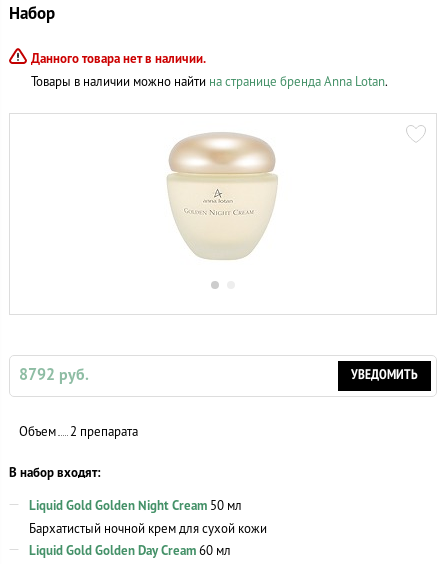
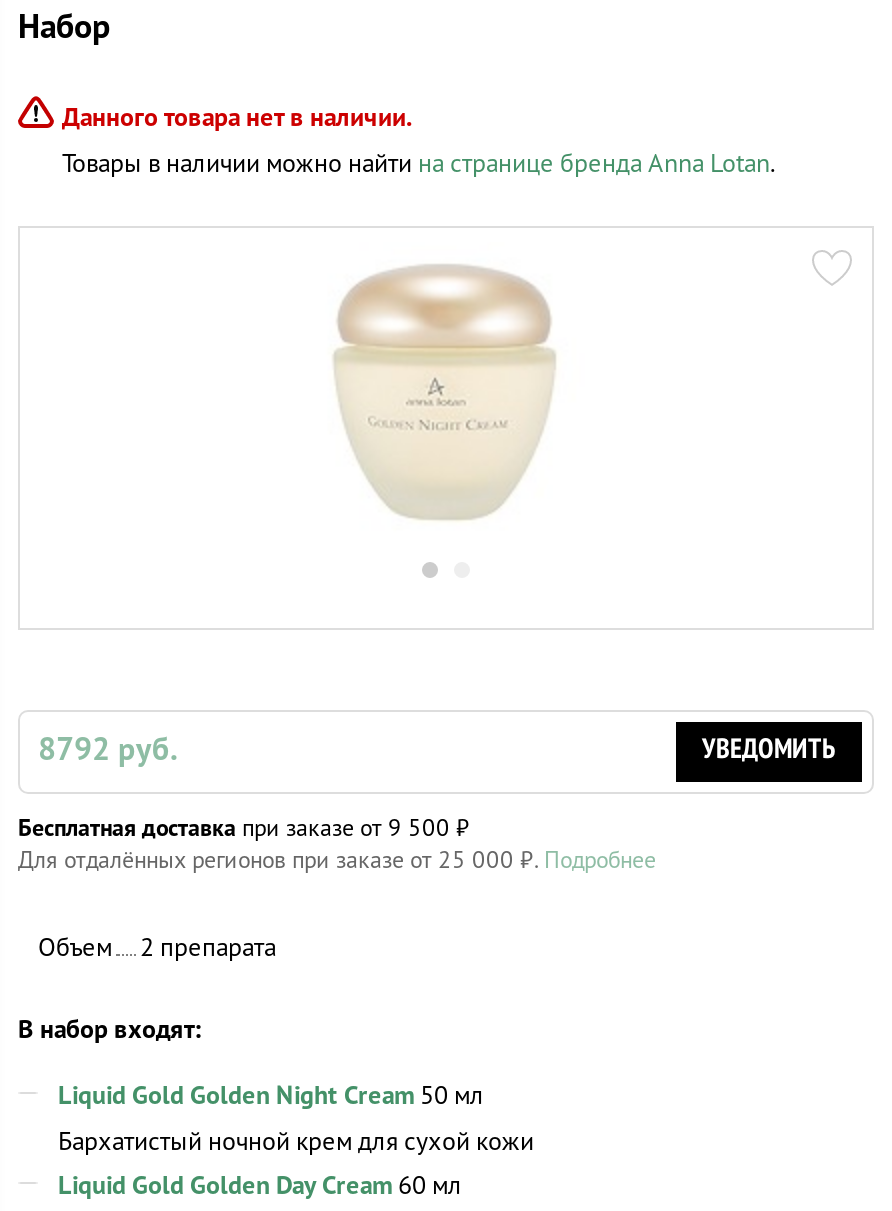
none -> [18,814,656,874] Бесплатная доставка при заказе от 9 500 ₽ | Для отдалённых регионов при заказе от 25 000 ₽. Подробнее

